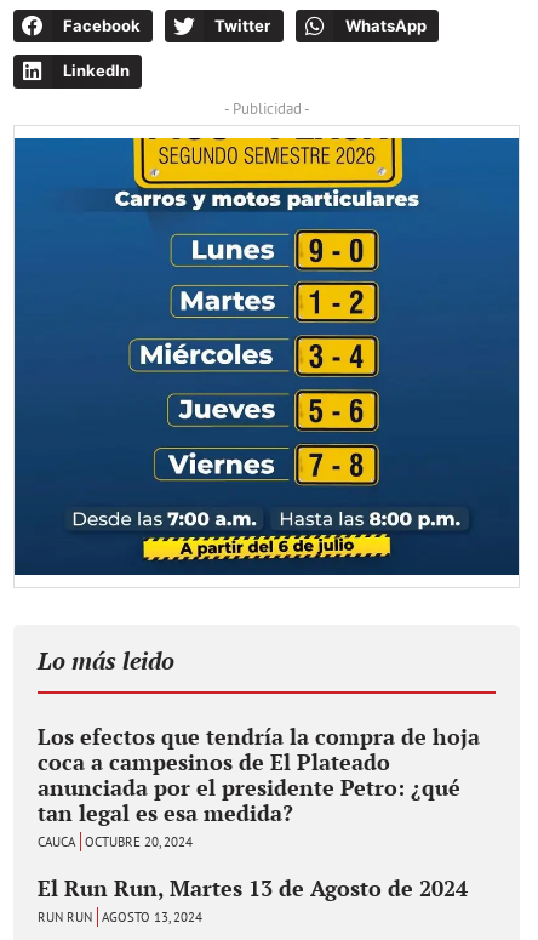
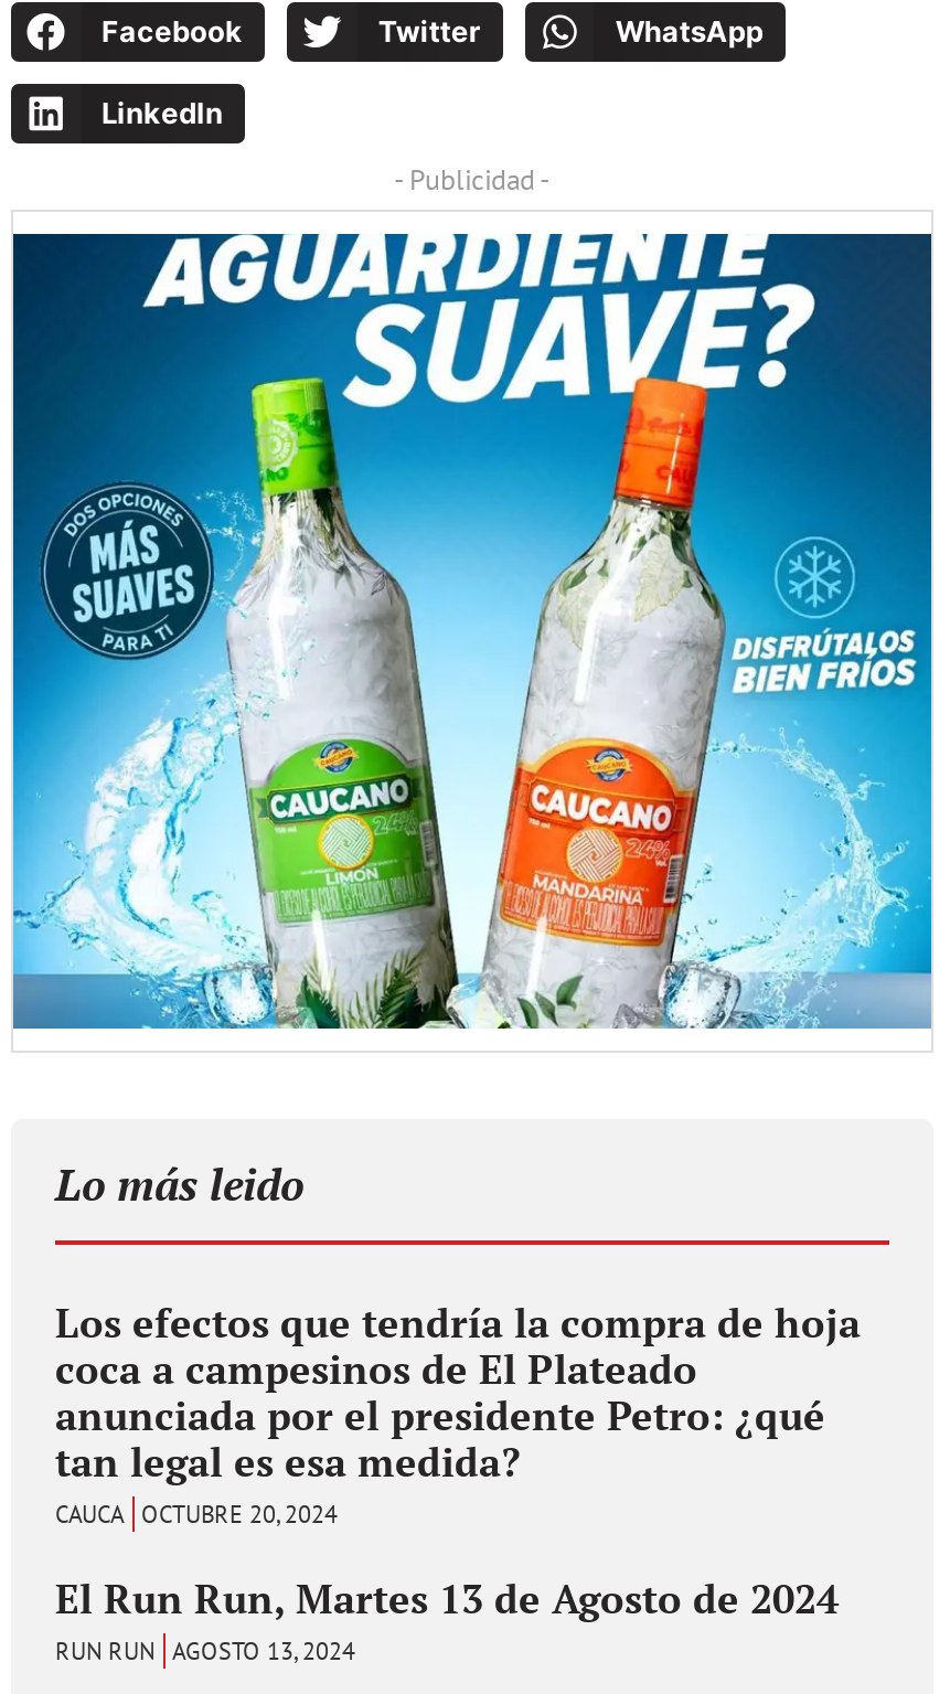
[13,137,520,576] [image] -> [11,232,933,1031] [image]

